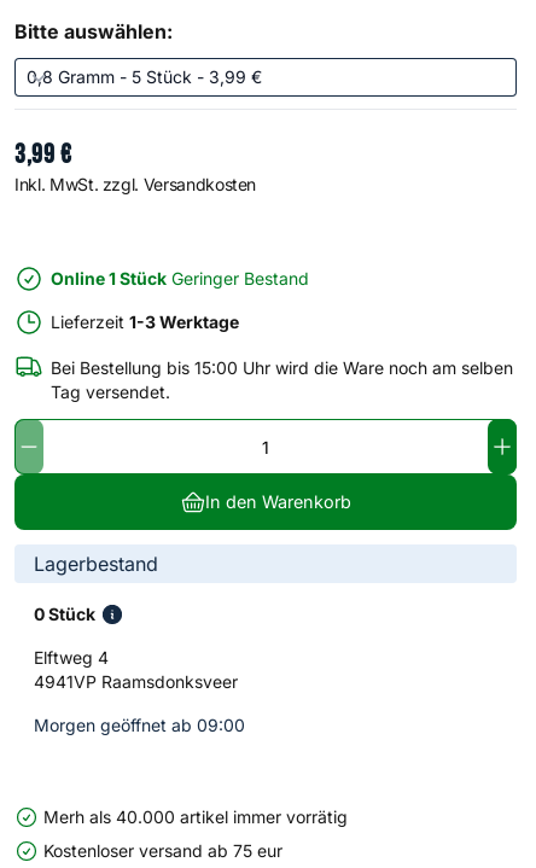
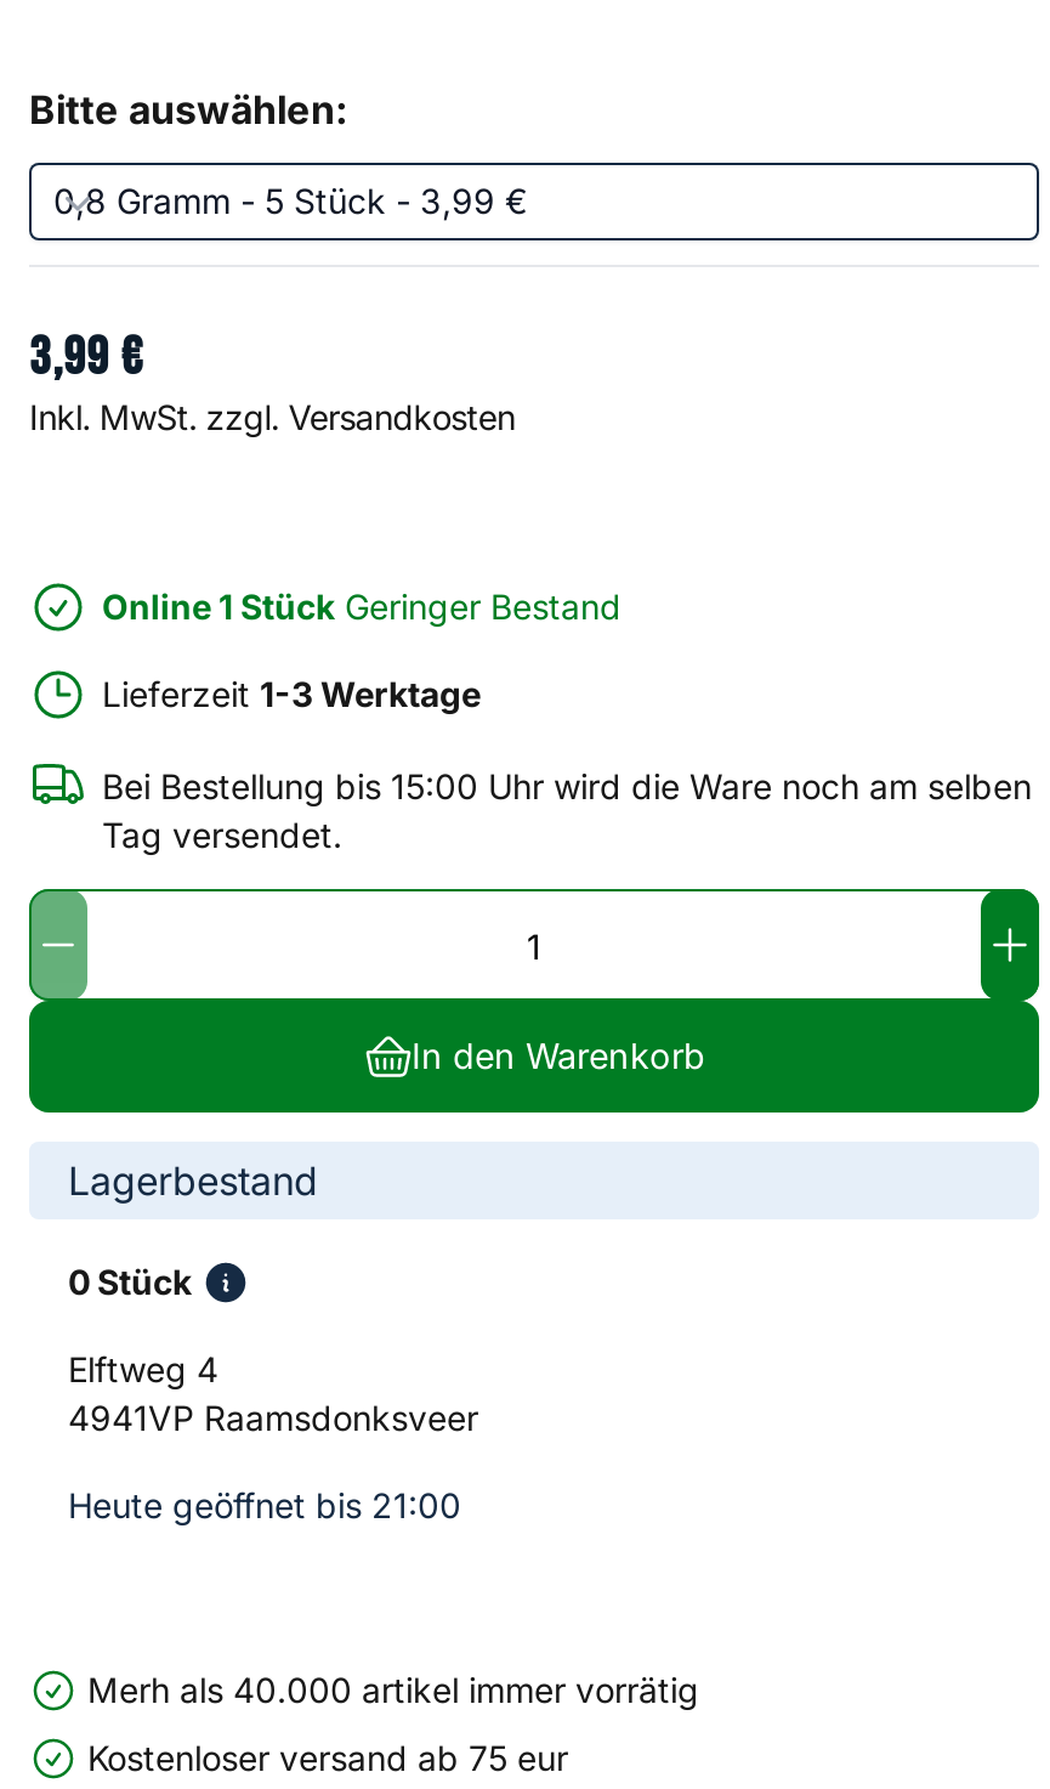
[49,714,245,735] Morgen geöffnet ab 09:00 -> [92,1483,461,1524] Heute geöffnet bis 21:00

